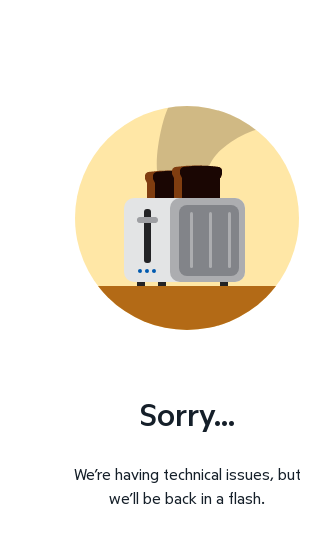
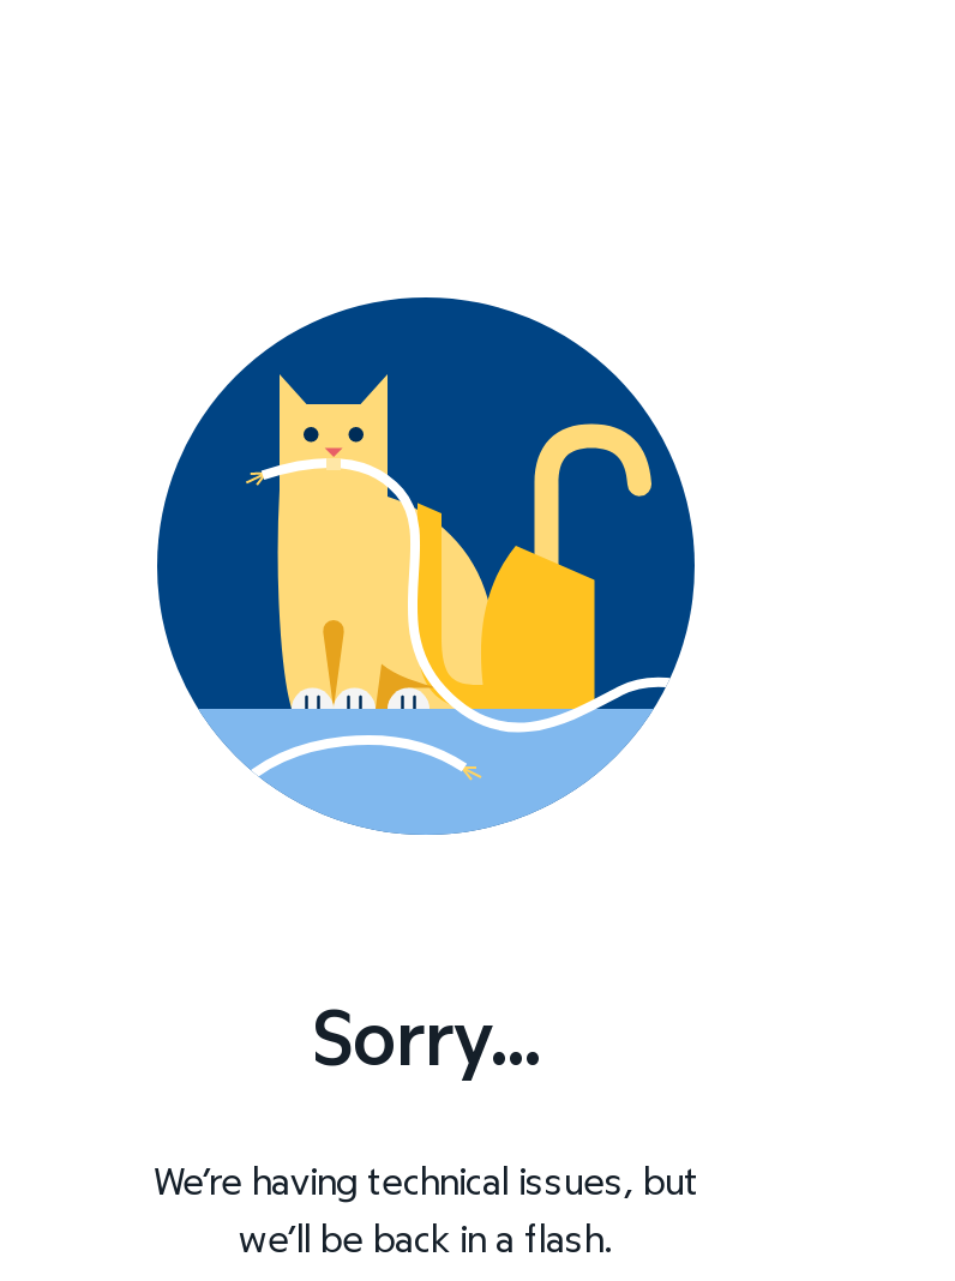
[75,105,299,331] [image] -> [155,295,697,837] [image]

